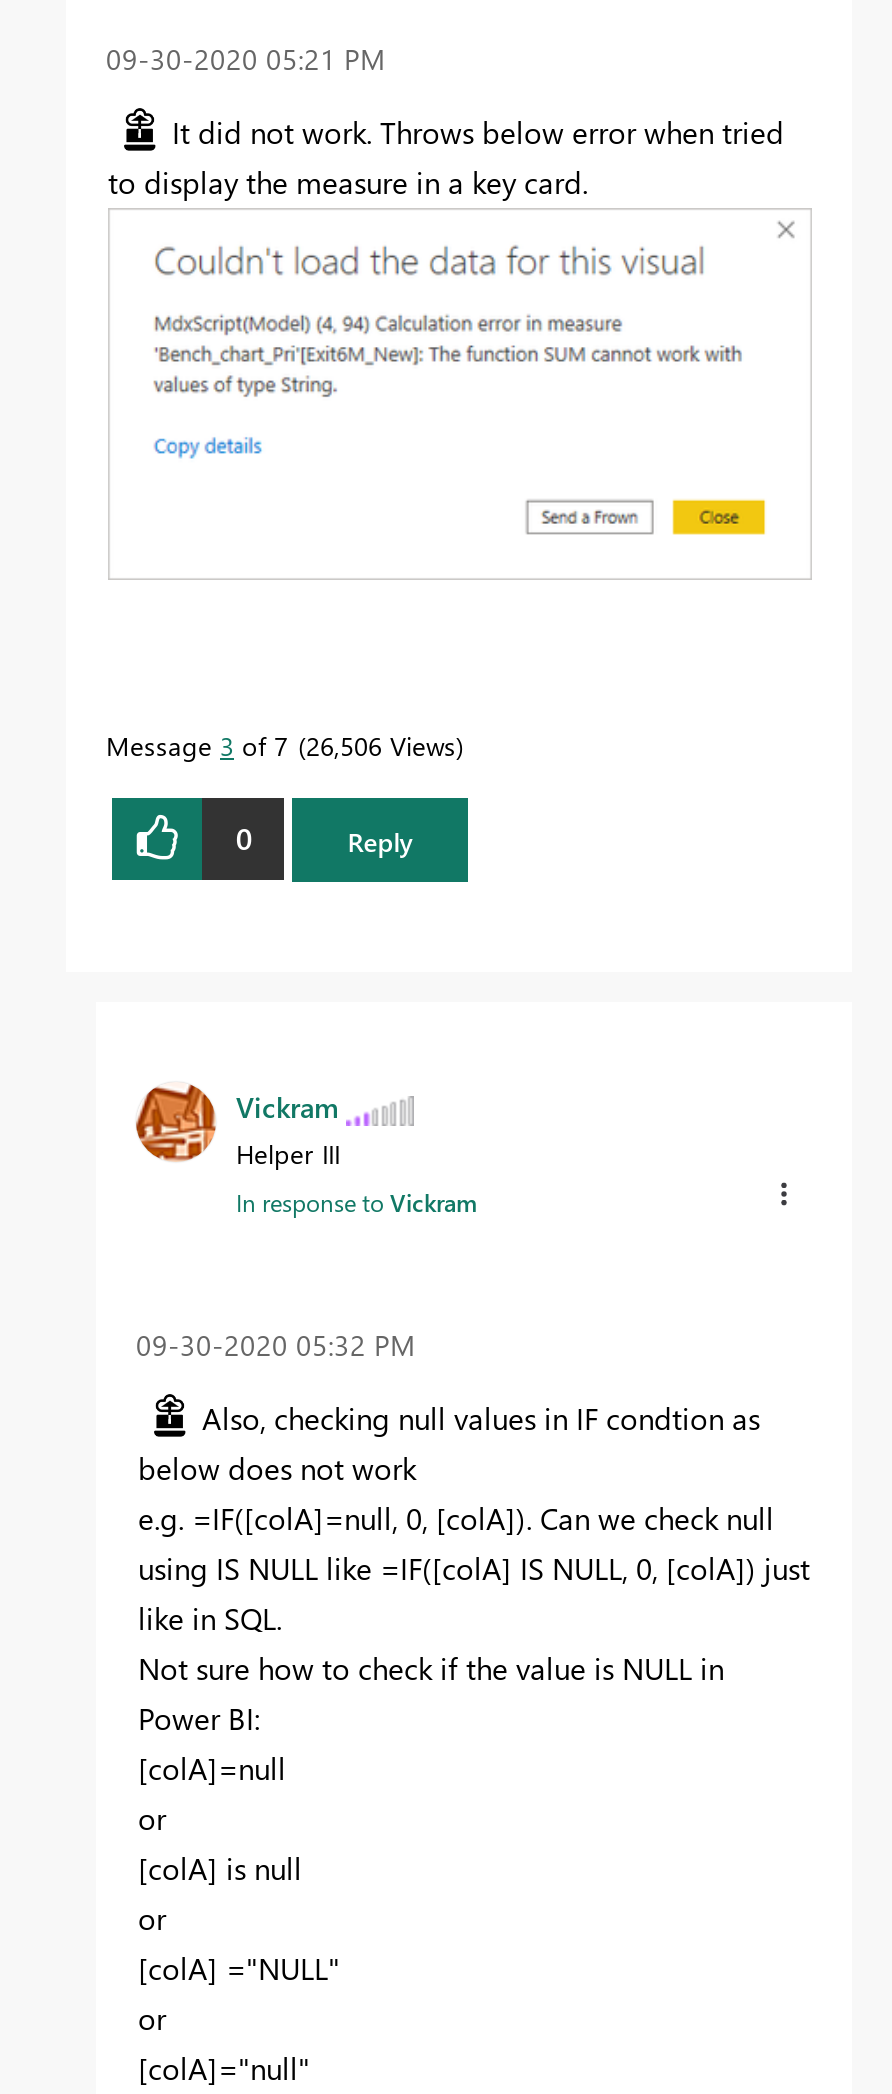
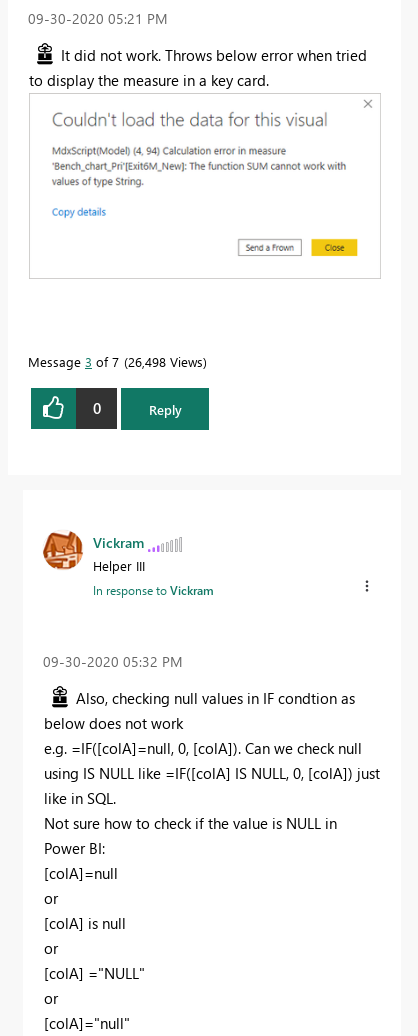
[106,728,456,762] Message 3 of 7 26,506 Views -> [28,353,203,370] Message 3 of 7 26,498 Views

